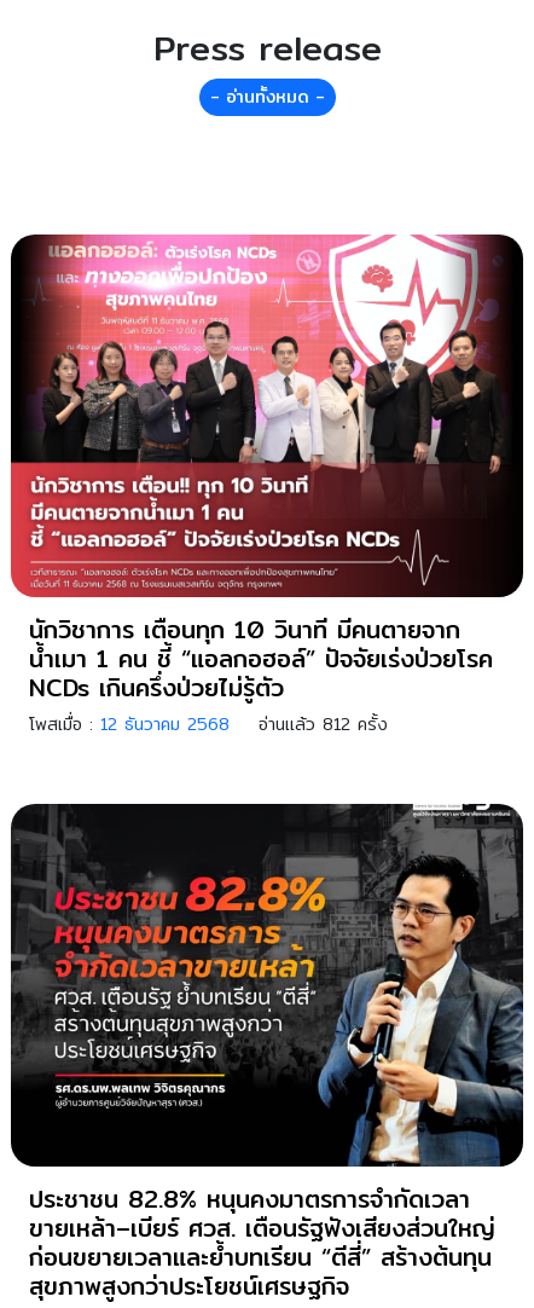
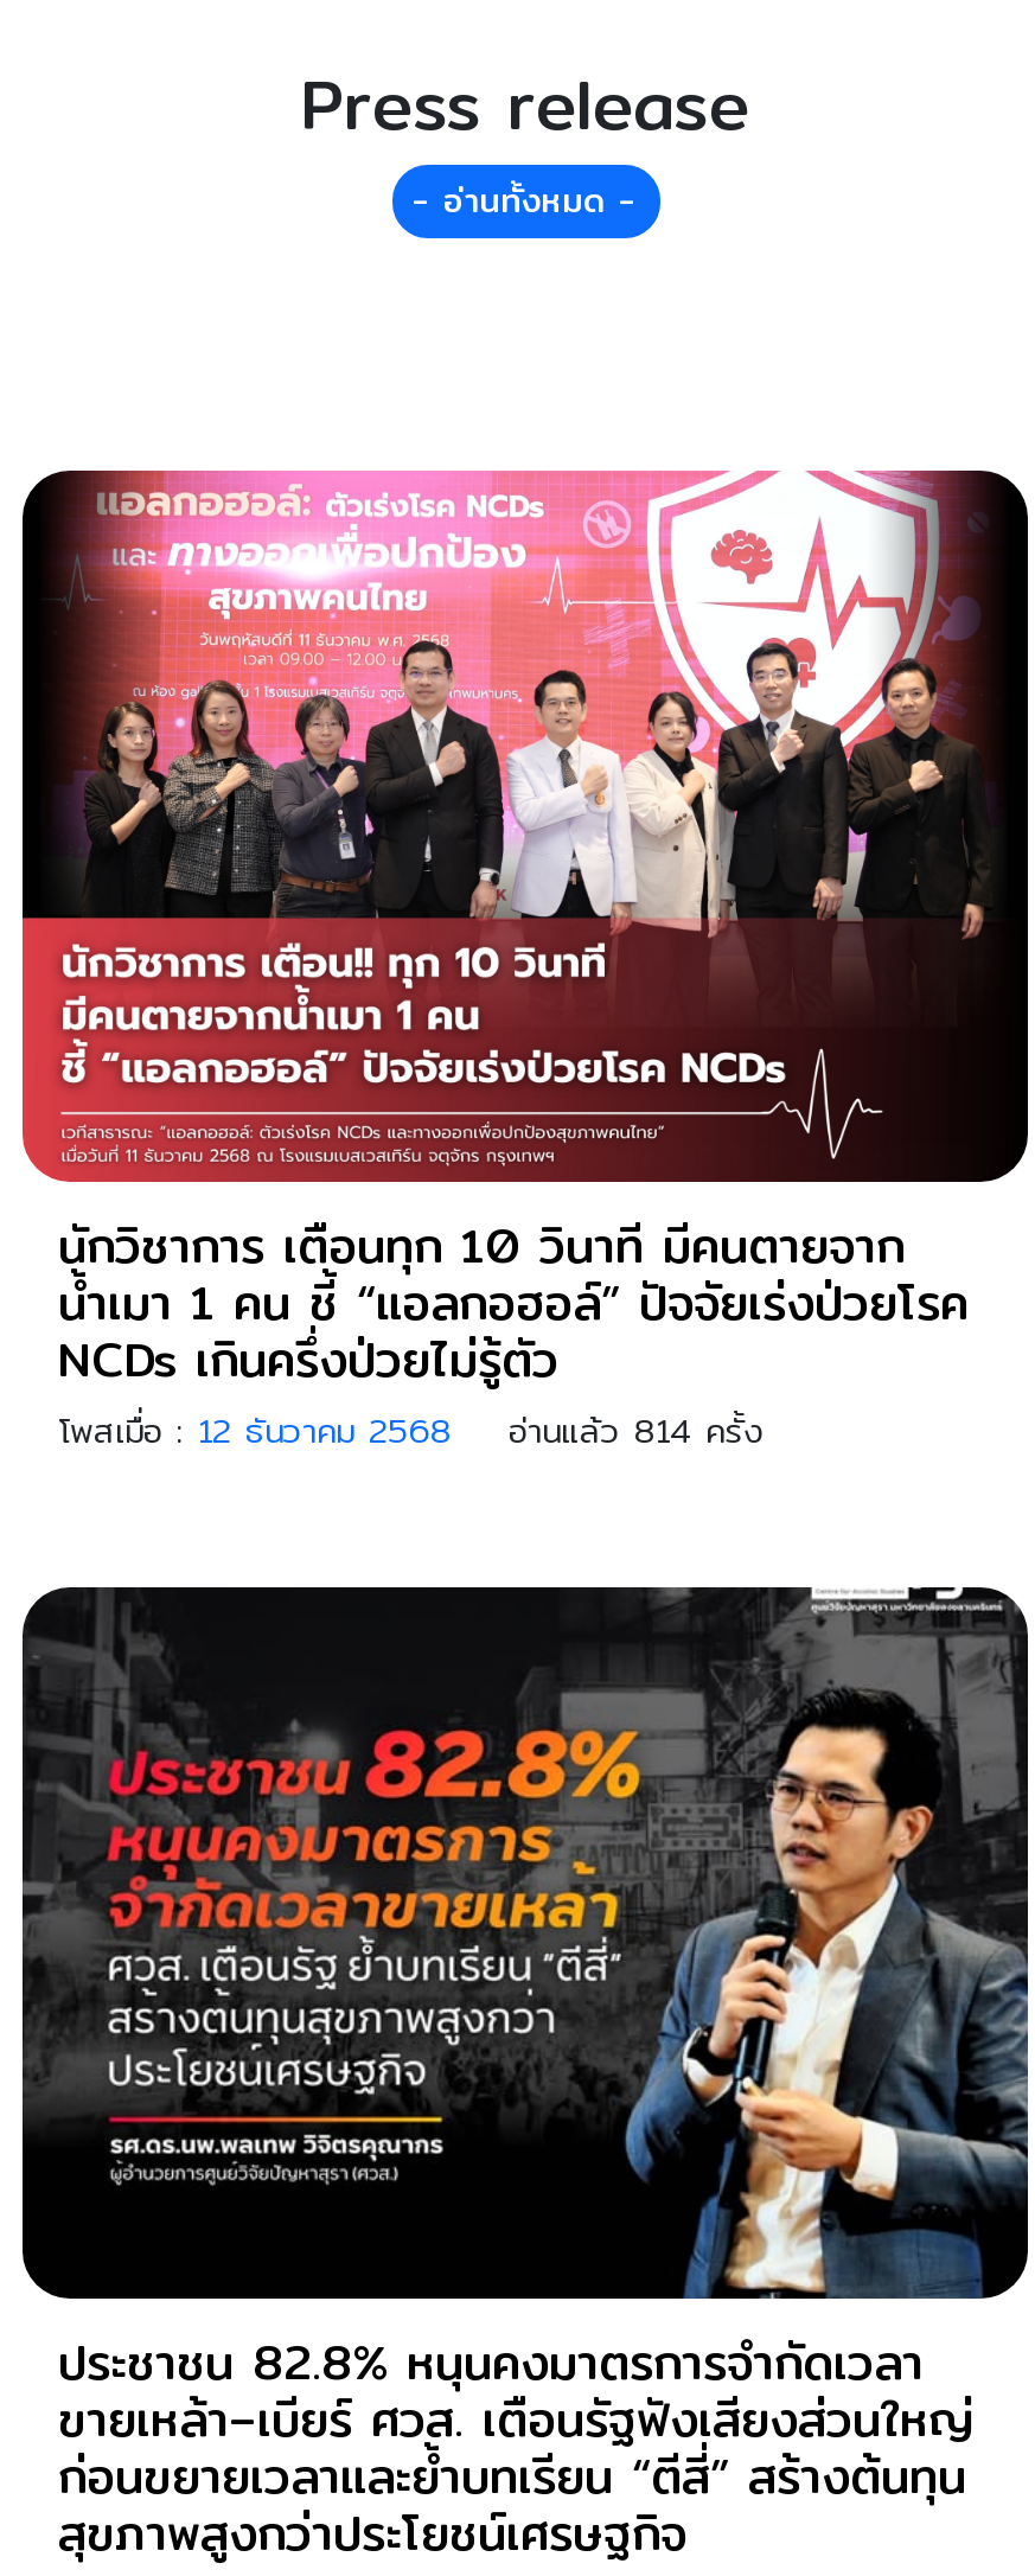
[29,711,388,738] โพสเมื่อ : 12 ธันวาคม 2568อ่านแล้ว 812 ครั้ง -> [58,1405,765,1457] โพสเมื่อ : 12 ธันวาคม 2568อ่านแล้ว 814 ครั้ง

